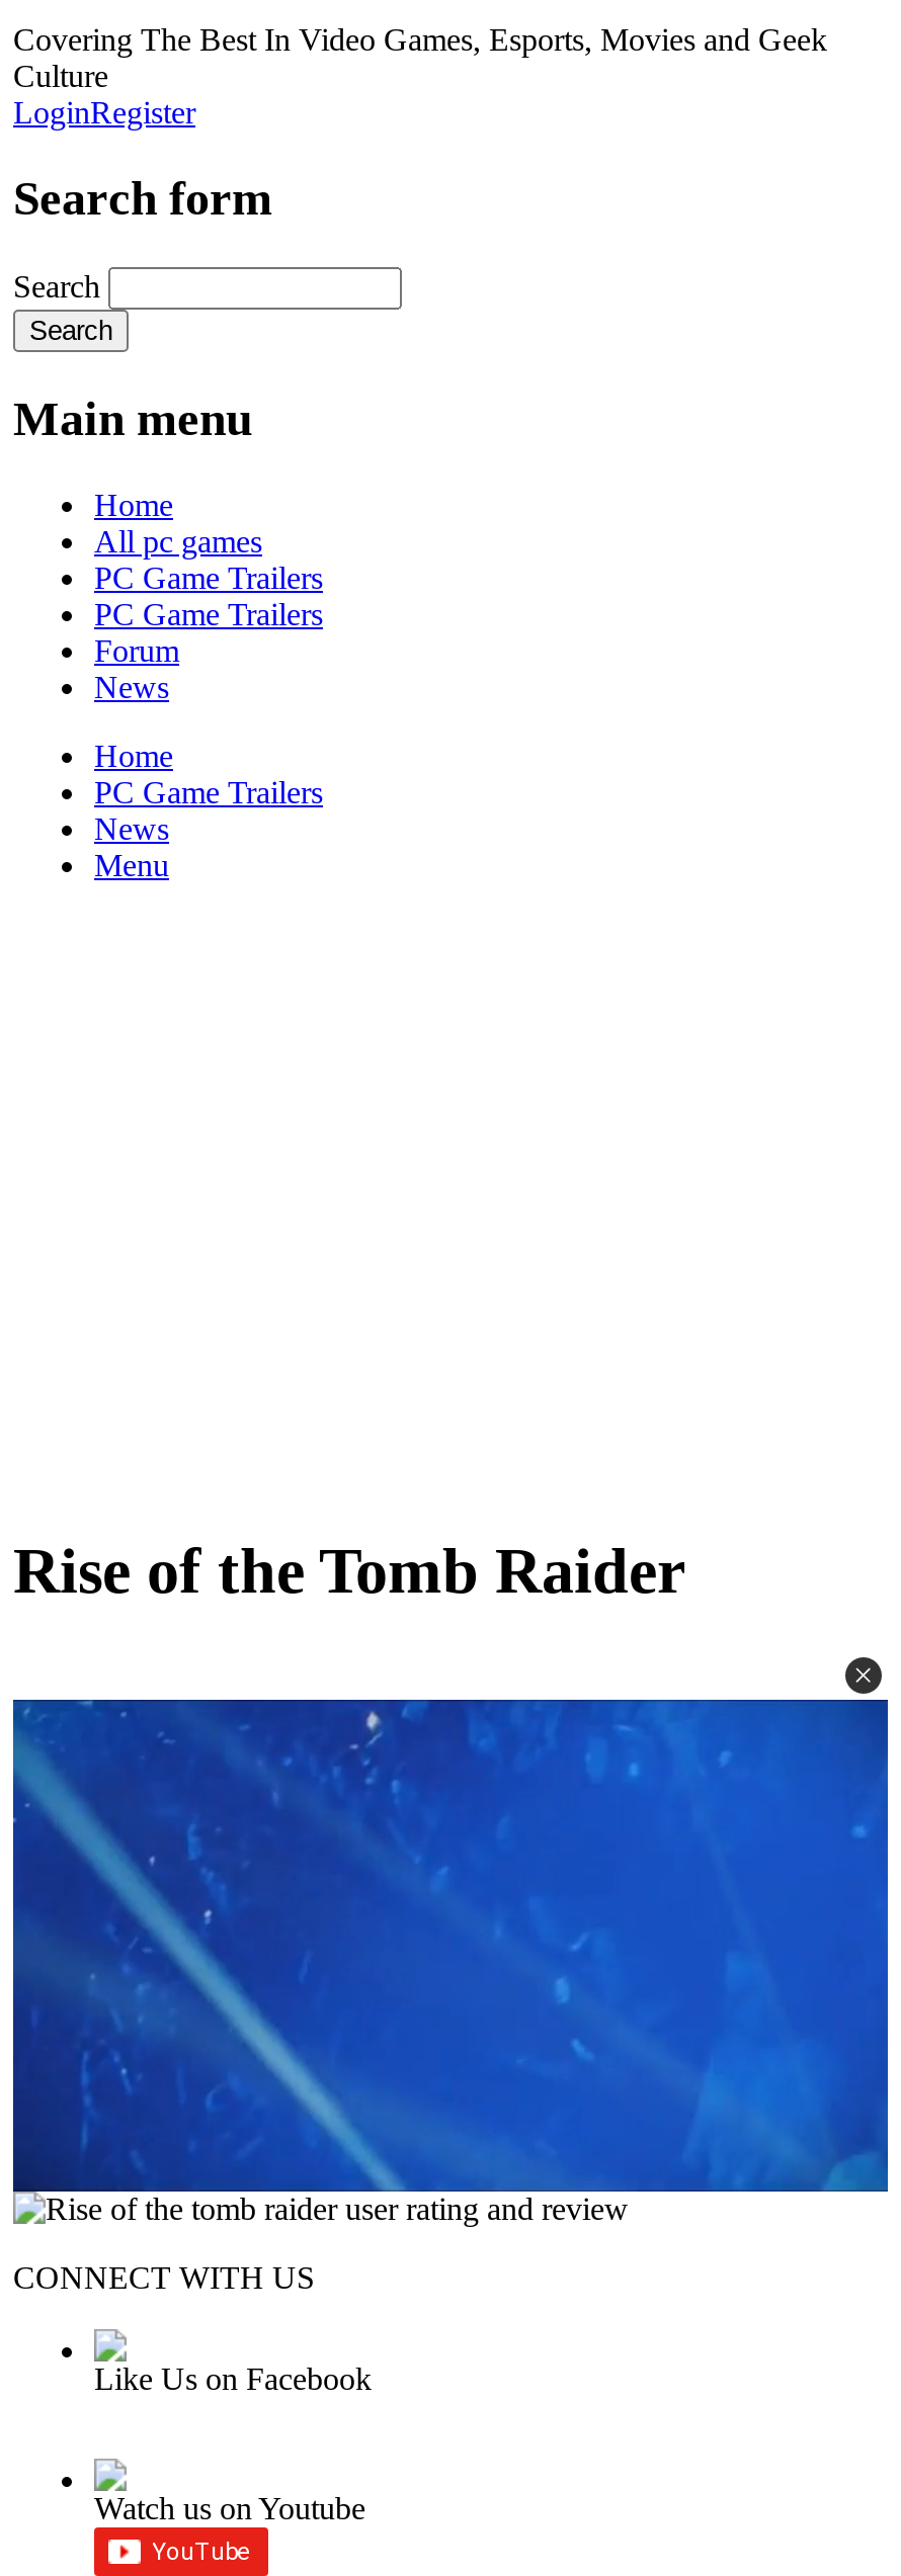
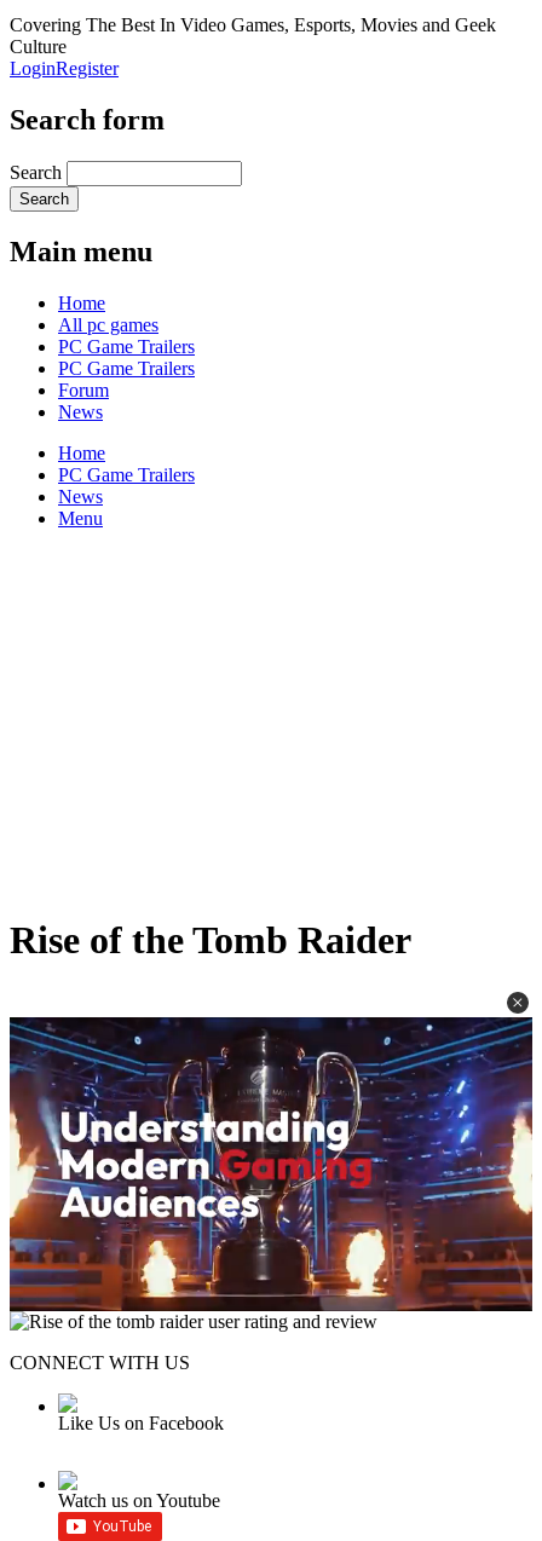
[11,1698,890,2194] [image] -> [8,1016,534,1312] [image]

